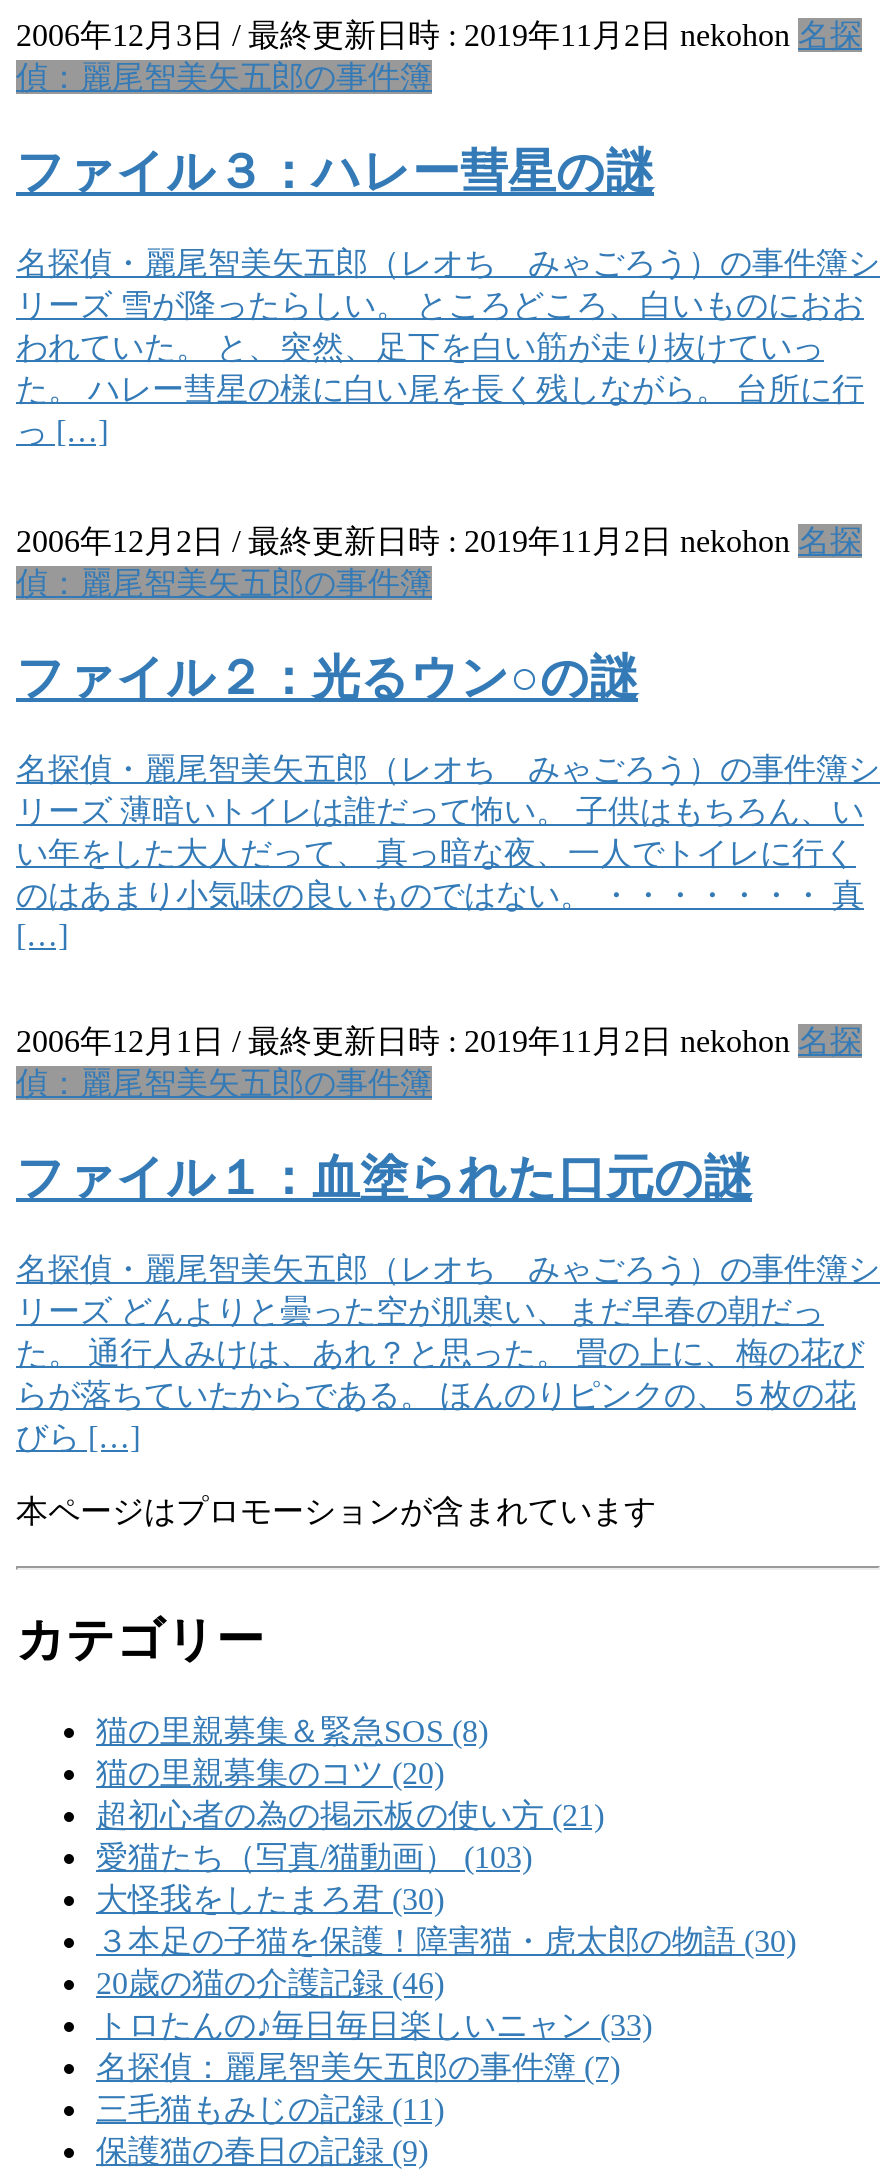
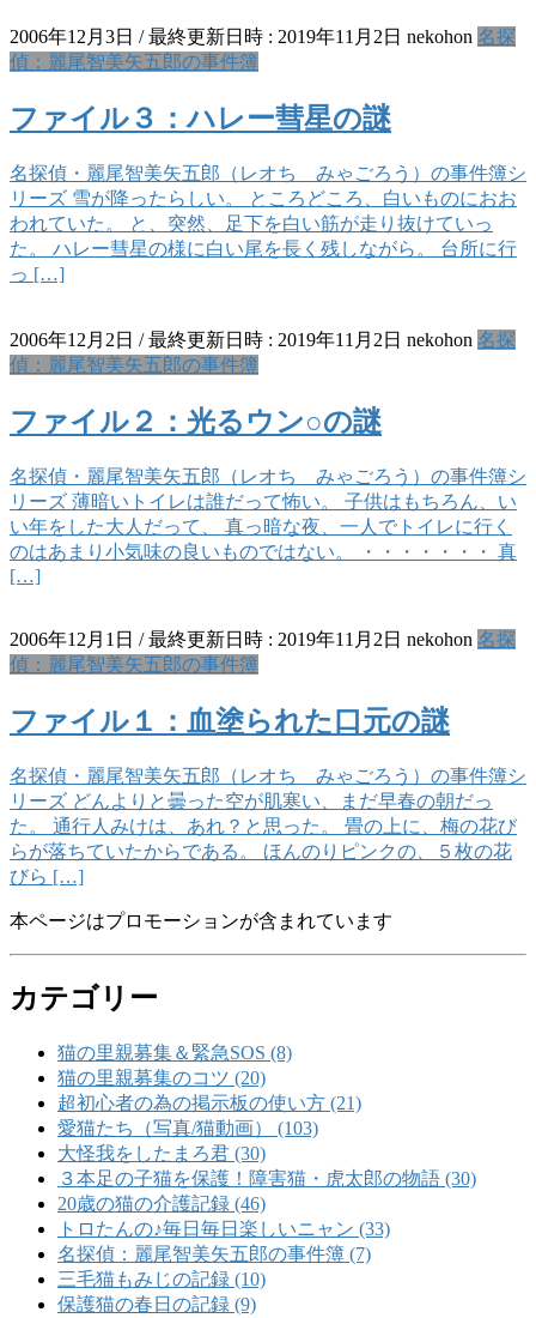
[96,2093,444,2127] 三毛猫もみじの記録 (11) -> [57,1269,266,1290] 三毛猫もみじの記録 (10)

